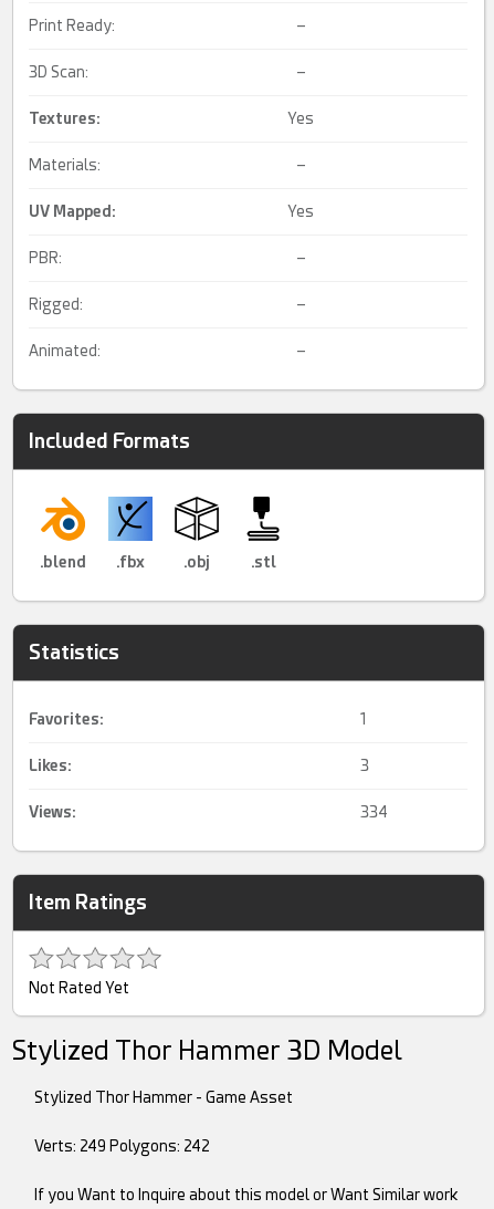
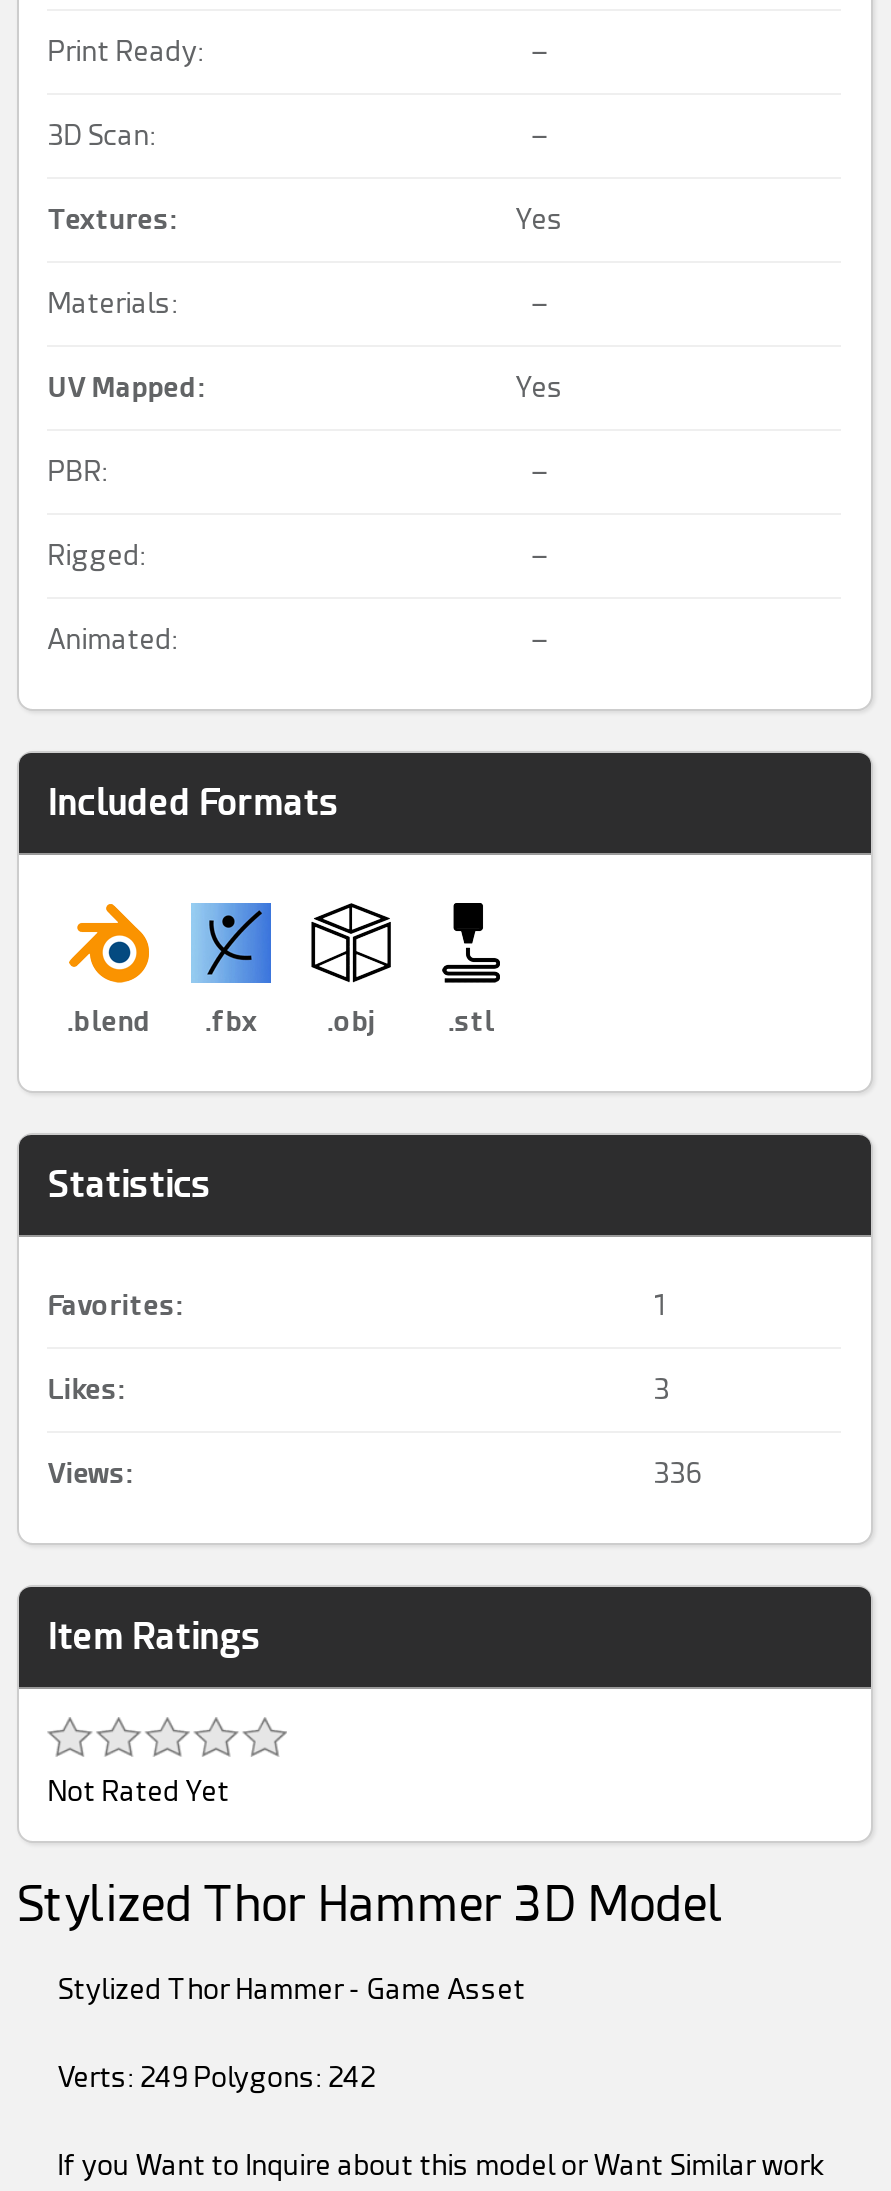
[360,803,388,821] 334 -> [653,1458,701,1490] 336

